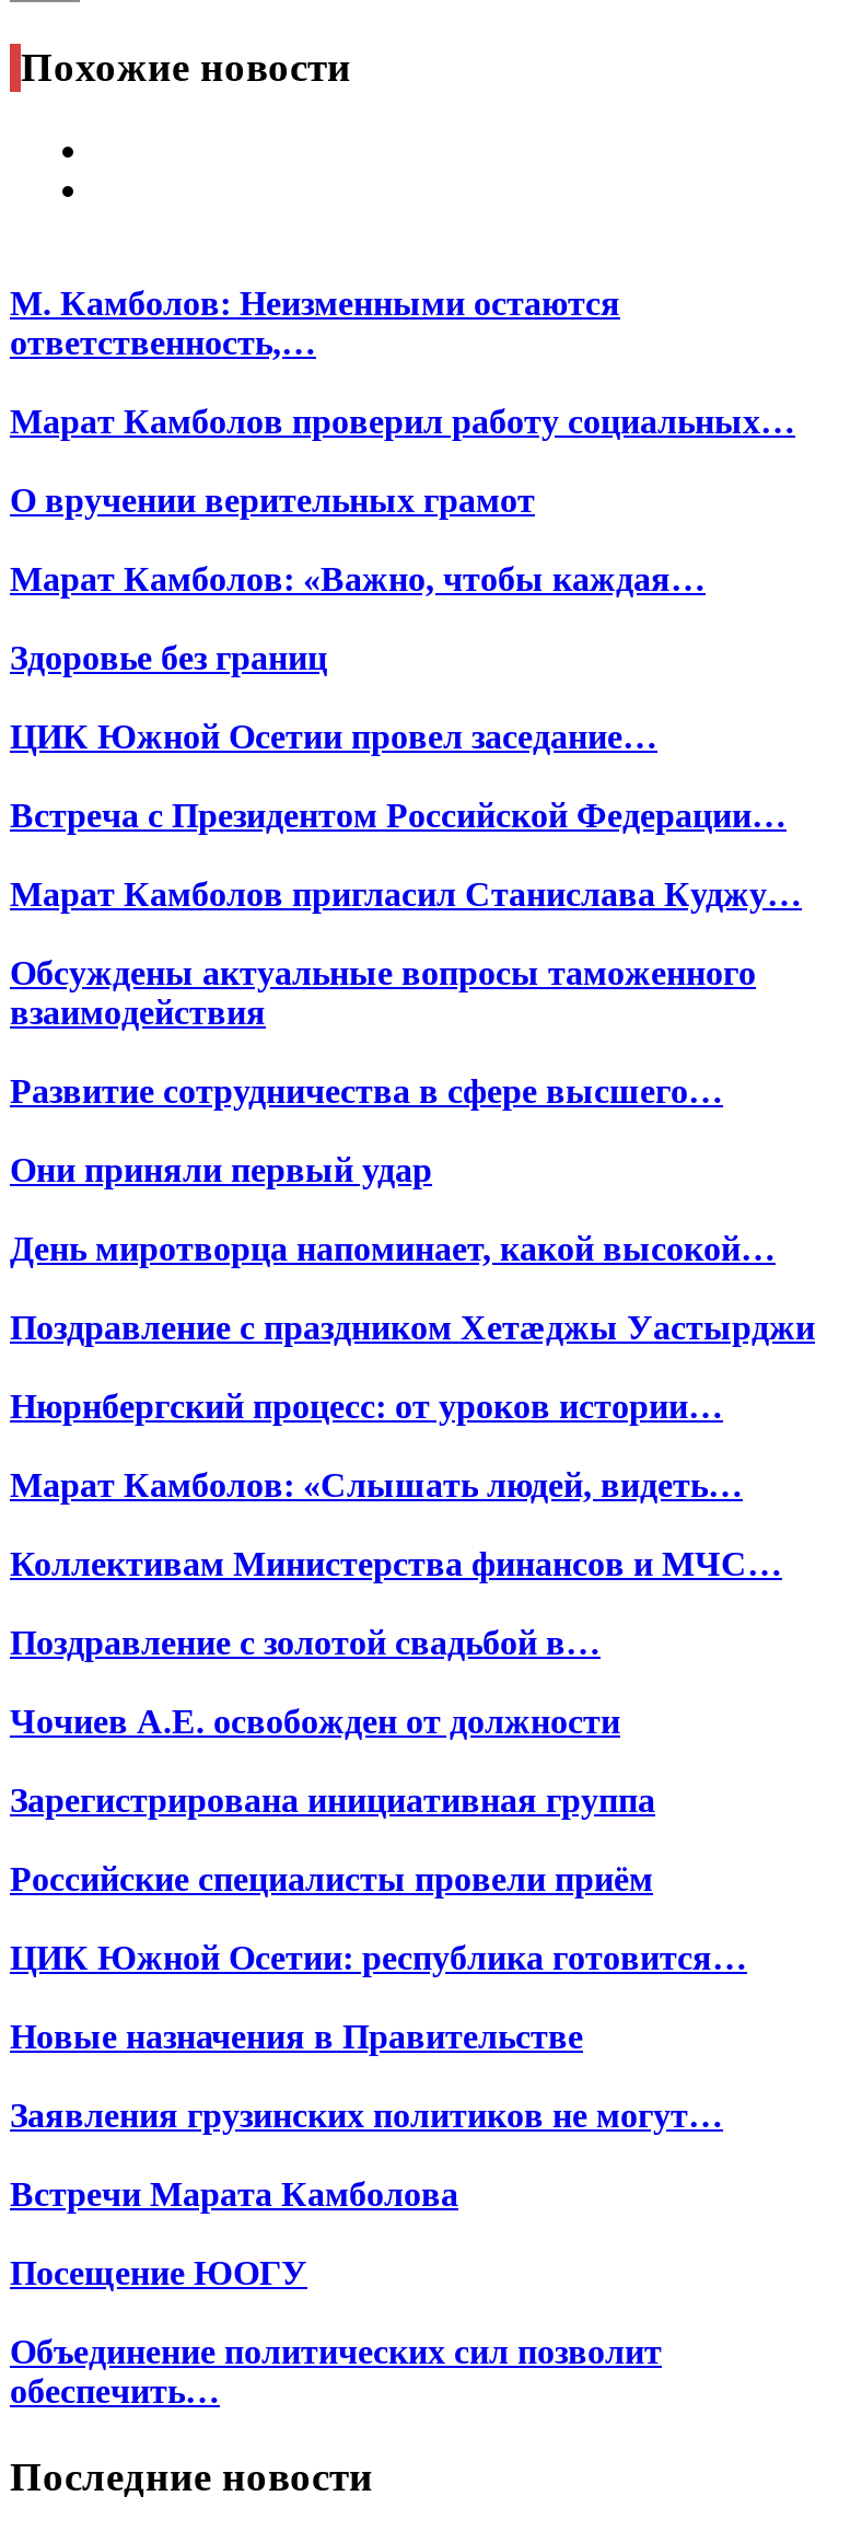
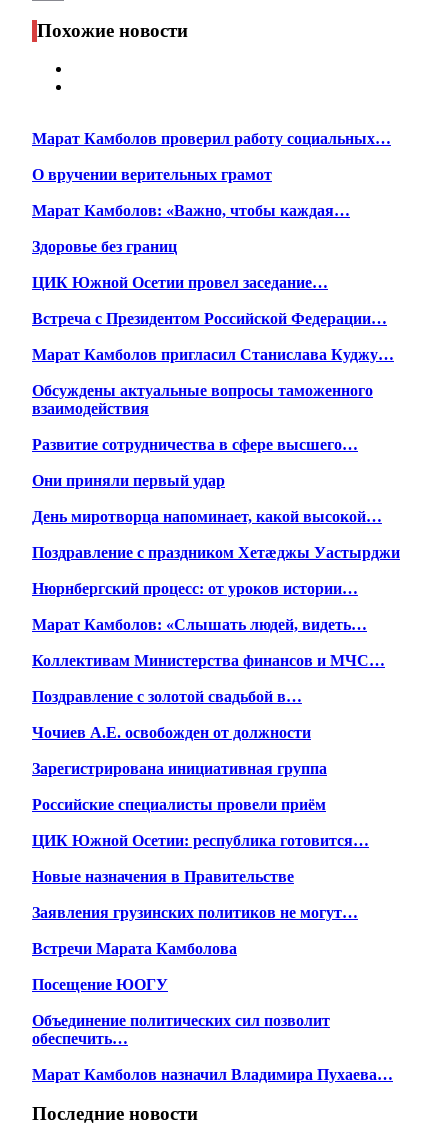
[10,285,620,362] М. Камболов: Неизменными остаются | ответственность,… -> none
moved [10,403,815,2410] -> [32,130,400,1047]: Марат Камболов проверил работу социальных… | О вручении верительных грамот | Марат Камболов: «Важно, чтобы каждая… | ... | Объединение политических сил позволит | обеспечить…
none -> [32,1066,393,1083] Марат Камболов назначил Владимира Пухаева…

